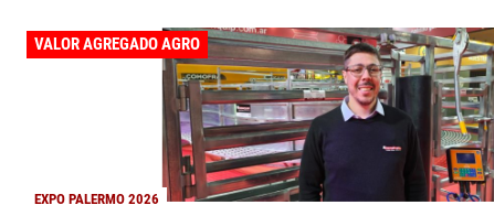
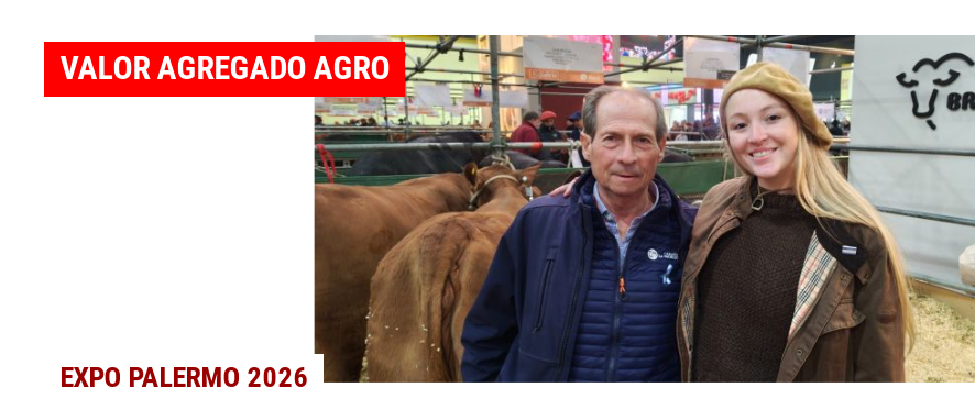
[161,26,491,203] [image] -> [313,33,968,385] [image]

